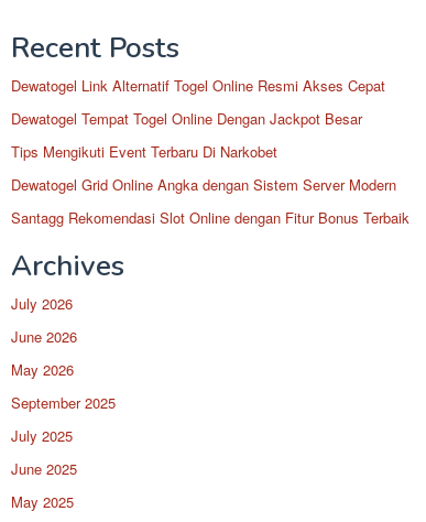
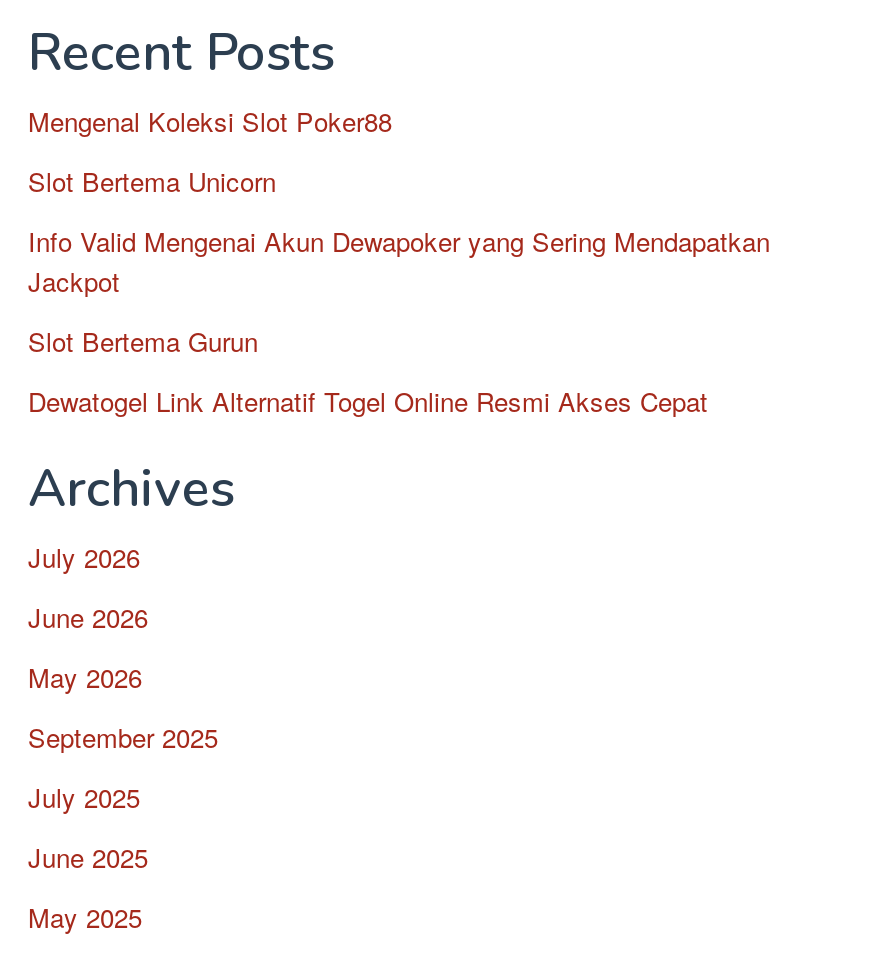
none -> [28,102,770,360] Mengenal Koleksi Slot Poker88 | Slot Bertema Unicorn | Info Valid Mengenai Akun Dewapoker yang Sering Mendapatkan | Jackpot | Slot Bertema Gurun
moved [11,75,385,96] -> [28,382,708,420]: Dewatogel Link Alternatif Togel Online Resmi Akses Cepat
[11,108,409,228] Dewatogel Tempat Togel Online Dengan Jackpot Besar | Tips Mengikuti Event Terbaru Di Narkobet | Dewatogel Grid Online Angka dengan Sistem Server Modern | Santagg Rekomendasi Slot Online dengan Fitur Bonus Terbaik -> none

